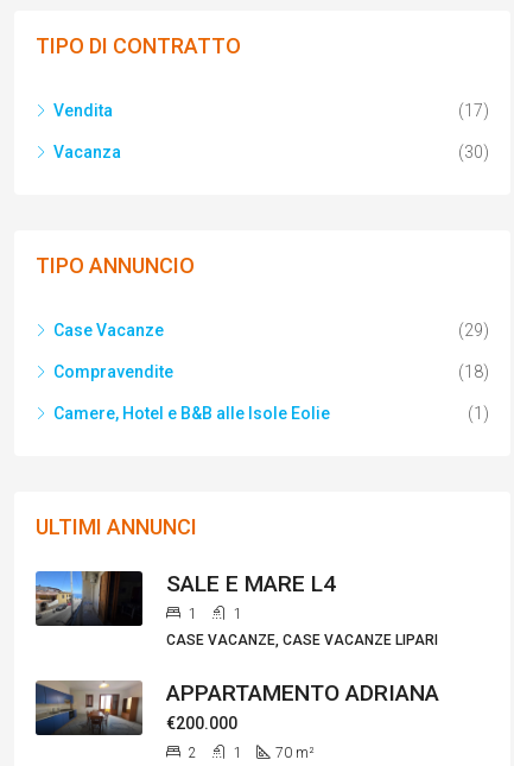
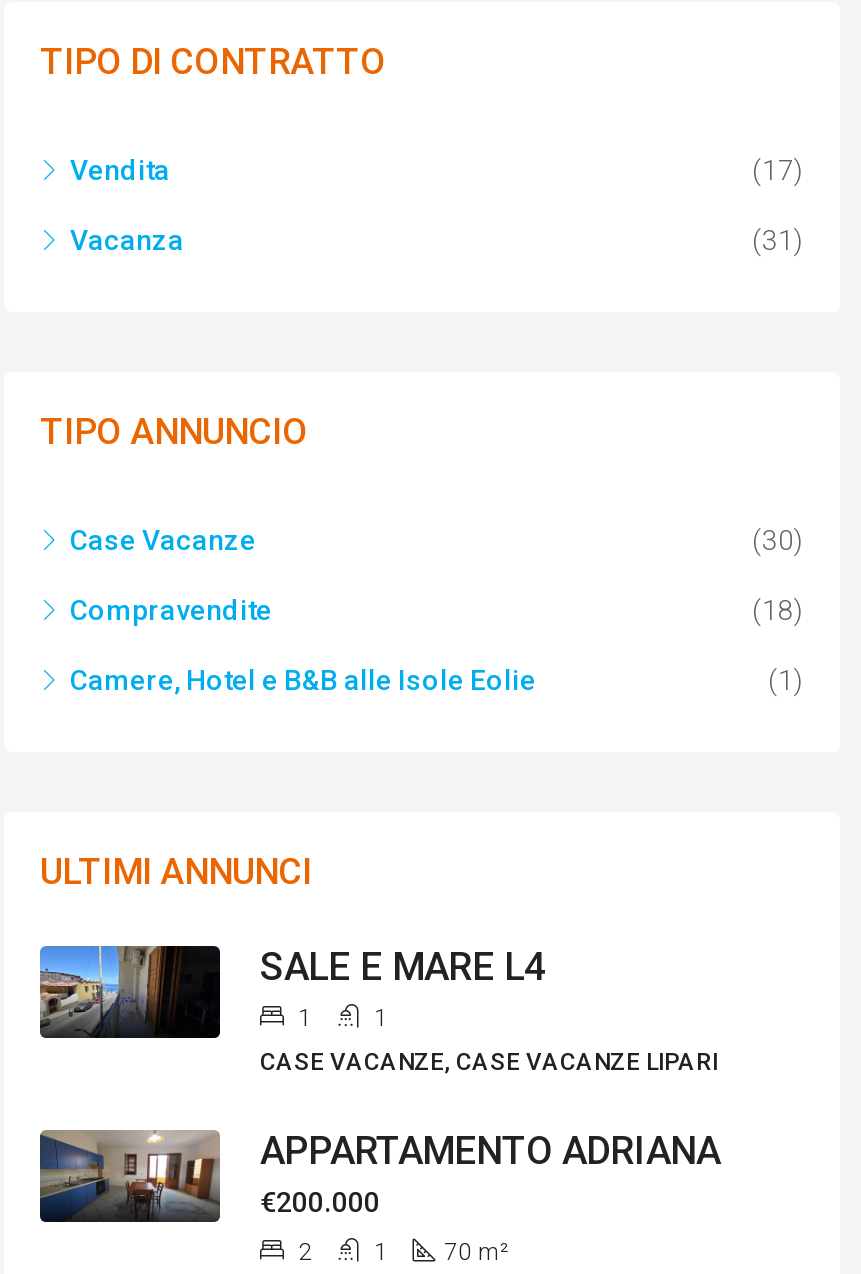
[458,142,489,161] (30) -> [752,224,804,256] (31)
[458,320,489,339] (29) -> [752,524,804,556] (30)

